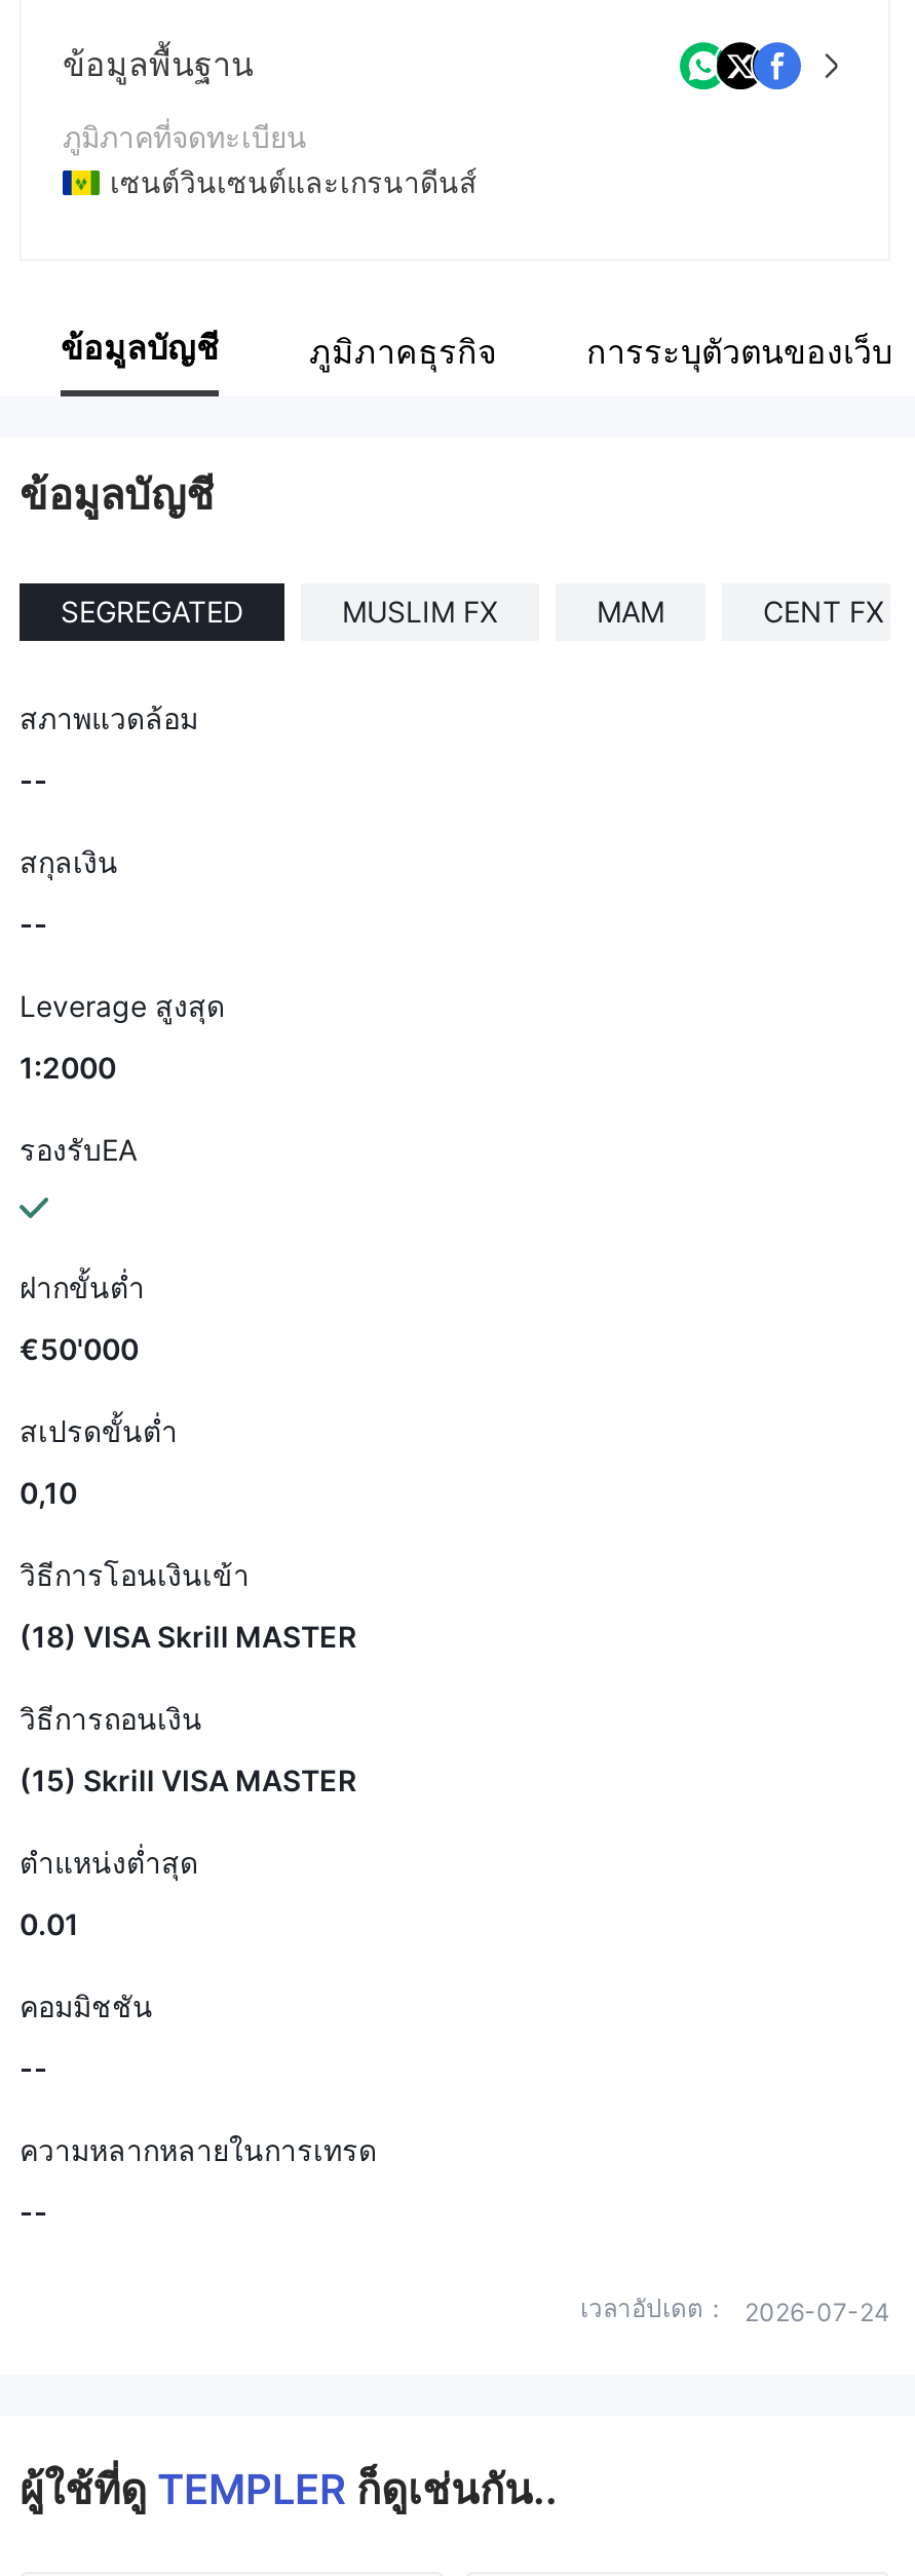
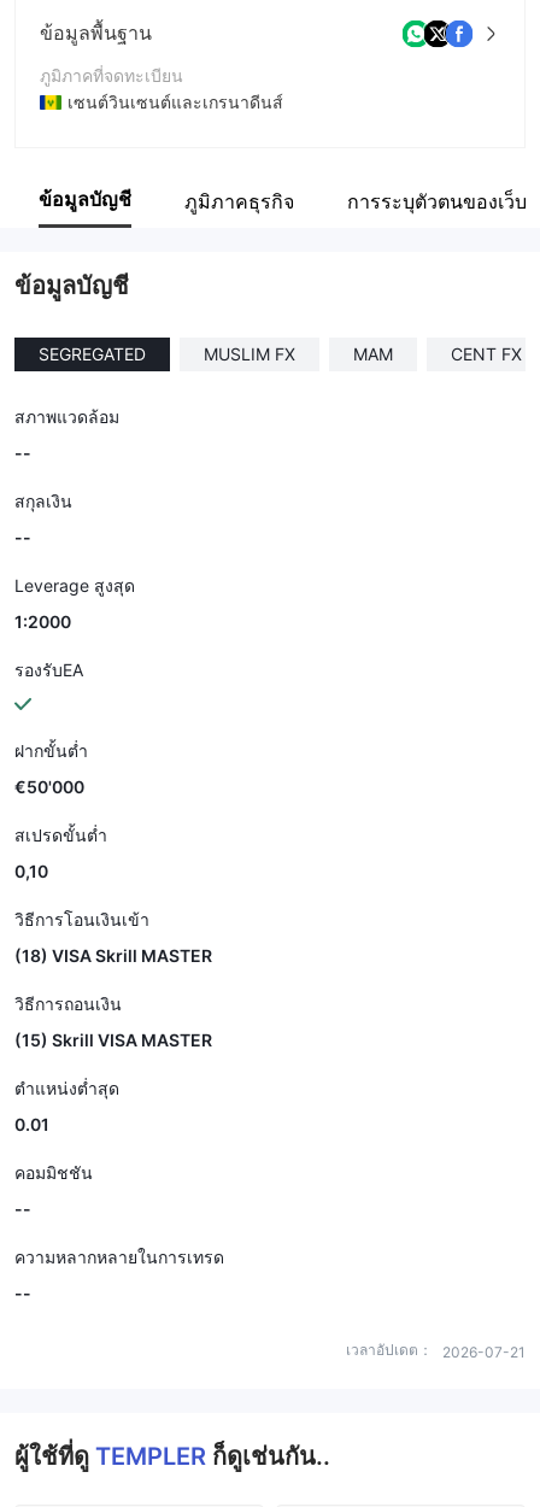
[580,2293,890,2327] เวลาอัปเดต： 2026-07-24 -> [346,1341,526,1361] เวลาอัปเดต： 2026-07-21

